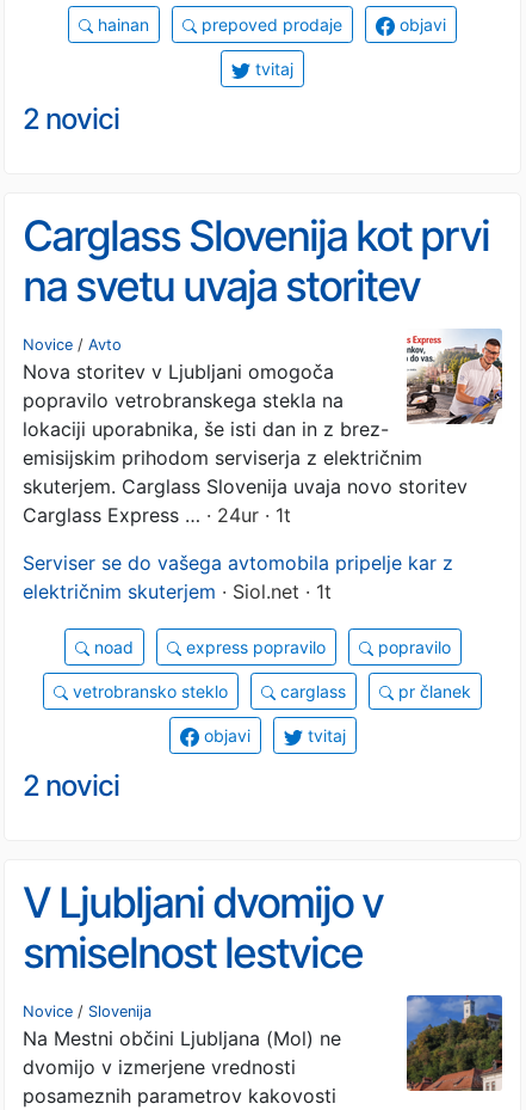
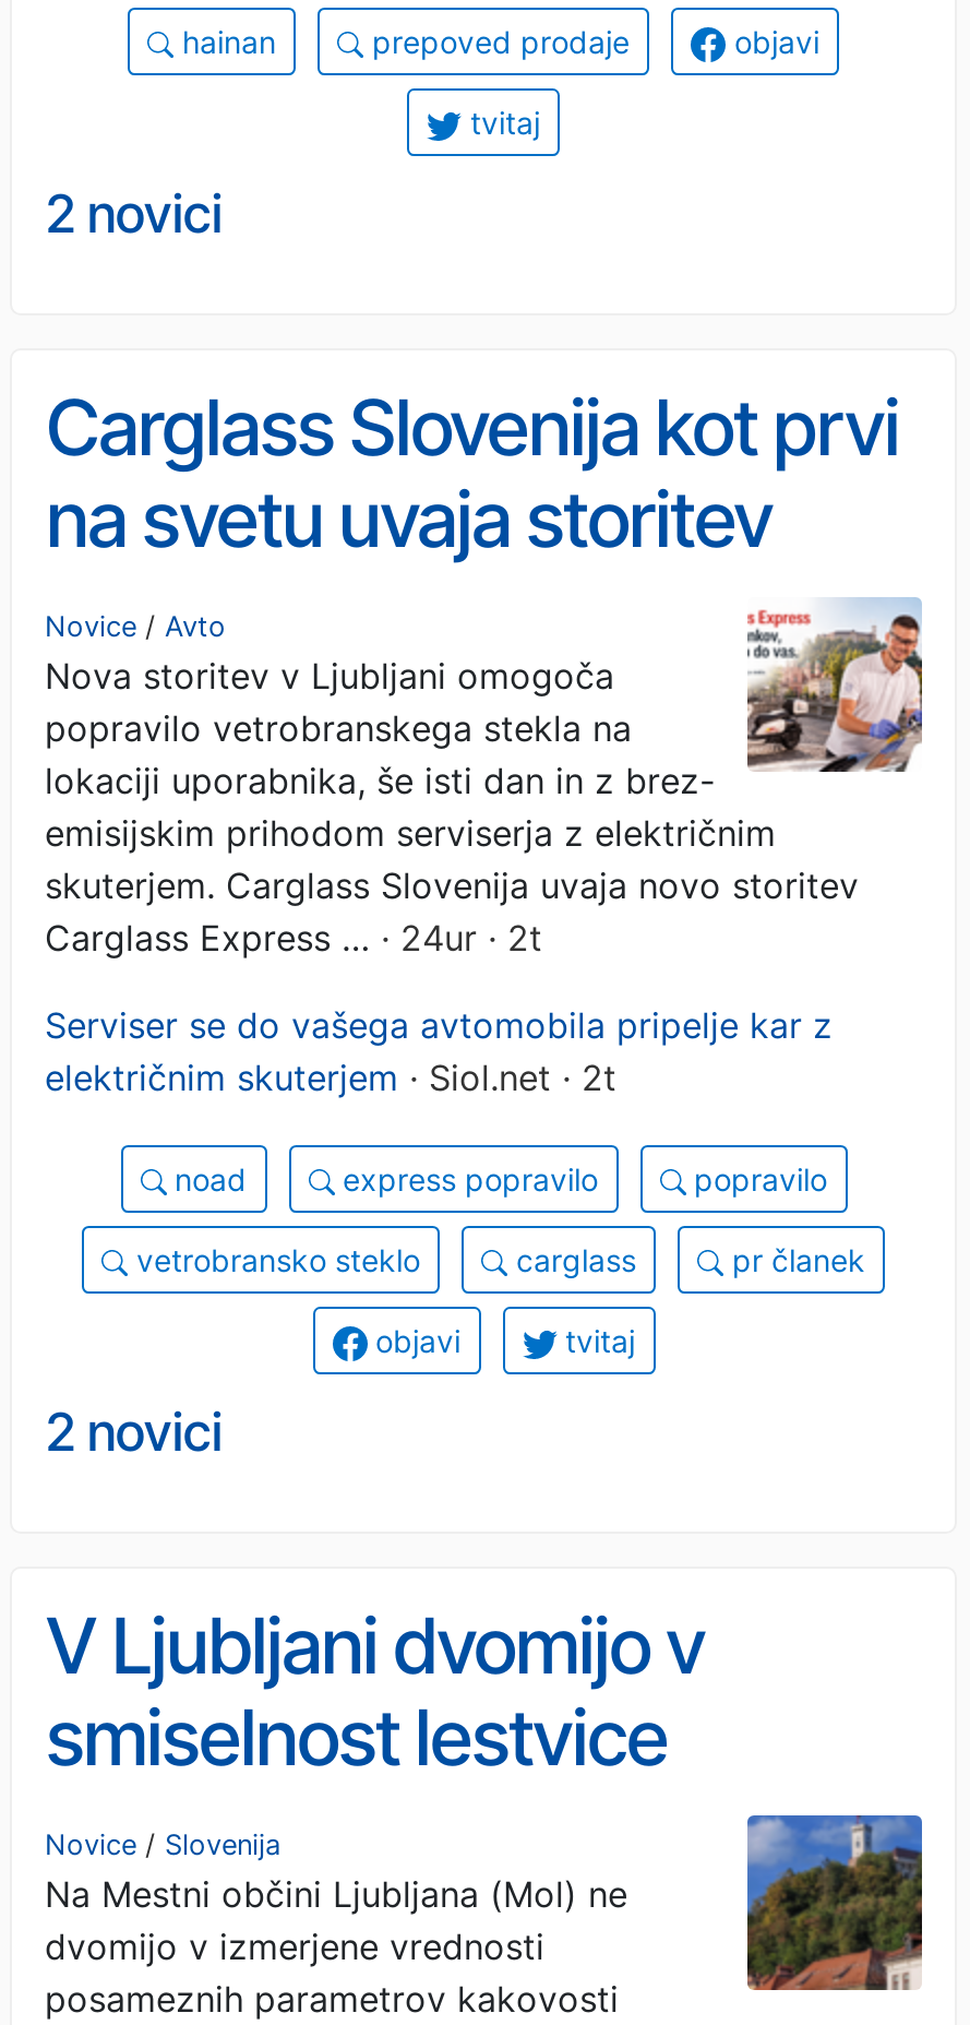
[23,503,291,526] Carglass Express … · 24ur · 1t -> [45,915,542,959] Carglass Express … · 24ur · 2t
[23,579,332,603] električnim skuterjem · Siol.net · 1t -> [45,1055,616,1098] električnim skuterjem · Siol.net · 2t

